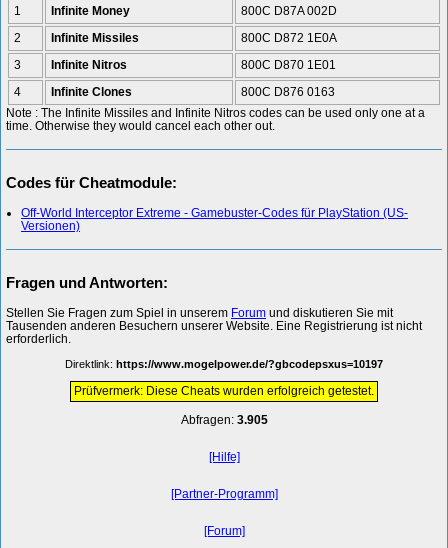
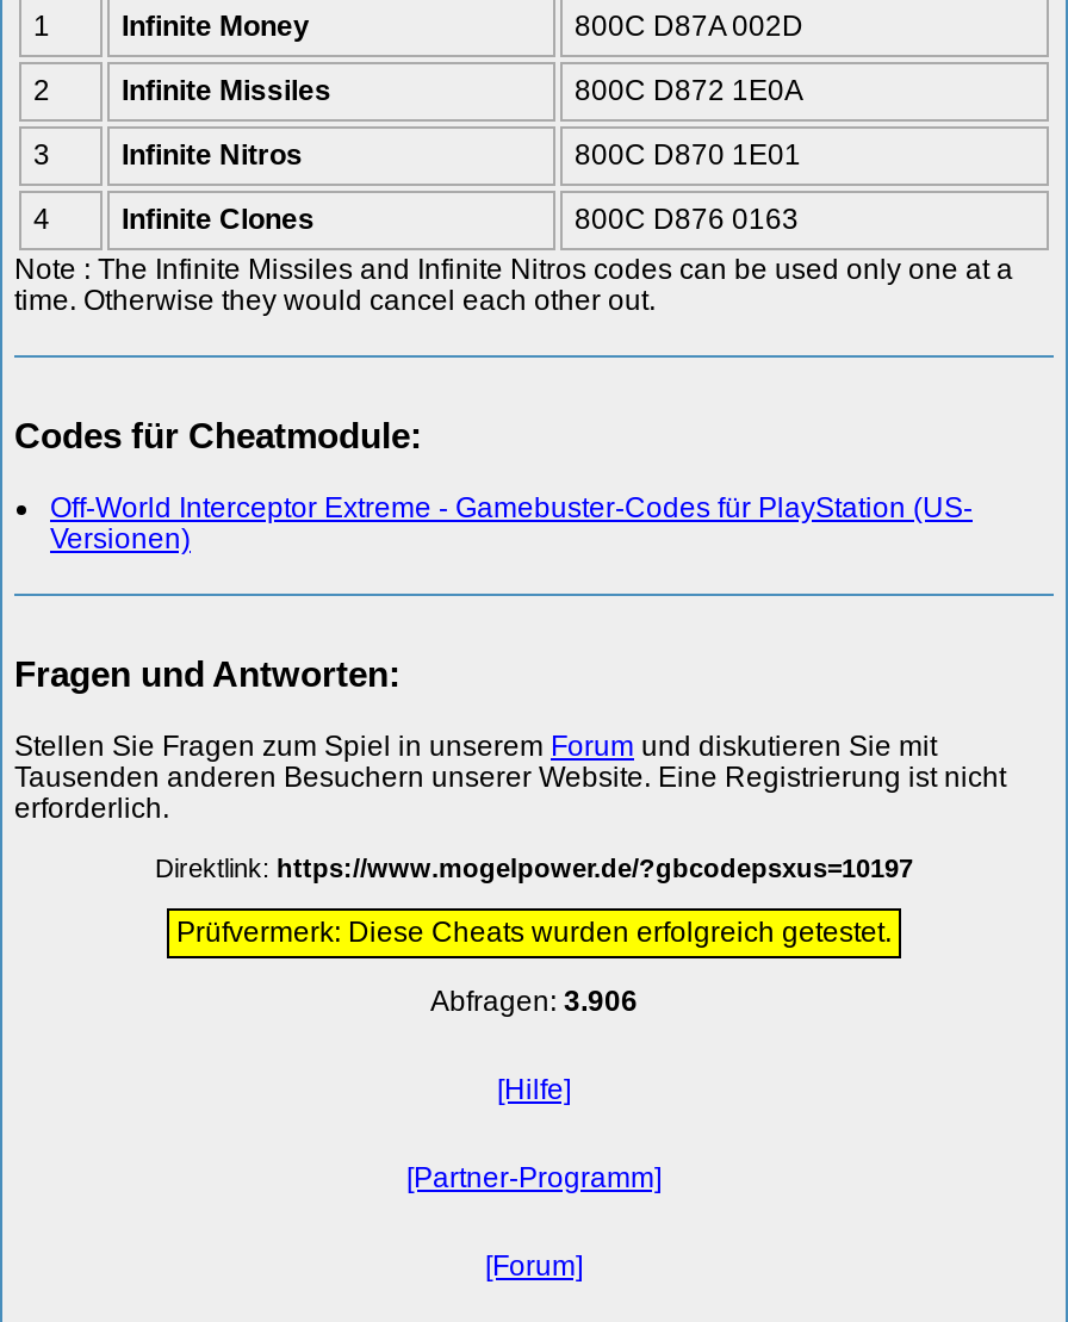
[180,413,267,427] Abfragen: 3.905 -> [430,984,638,1017] Abfragen: 3.906

